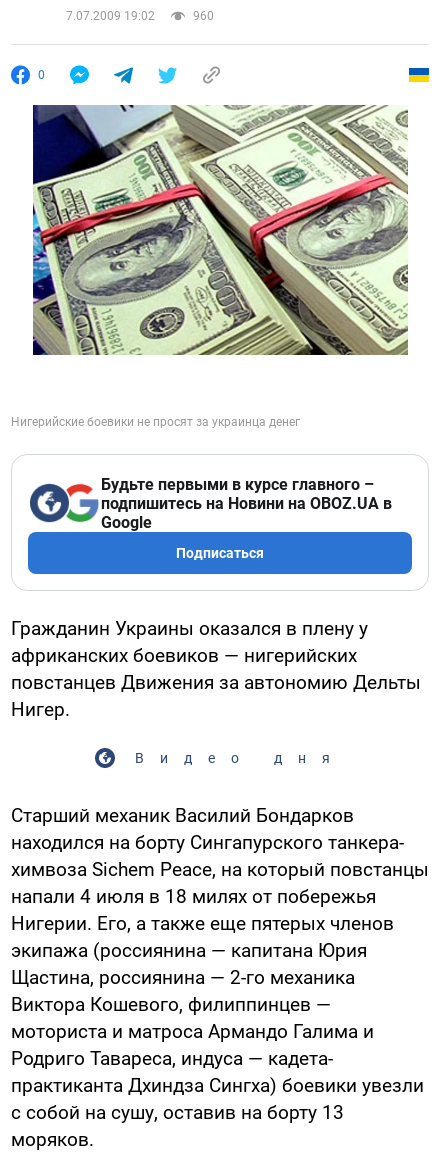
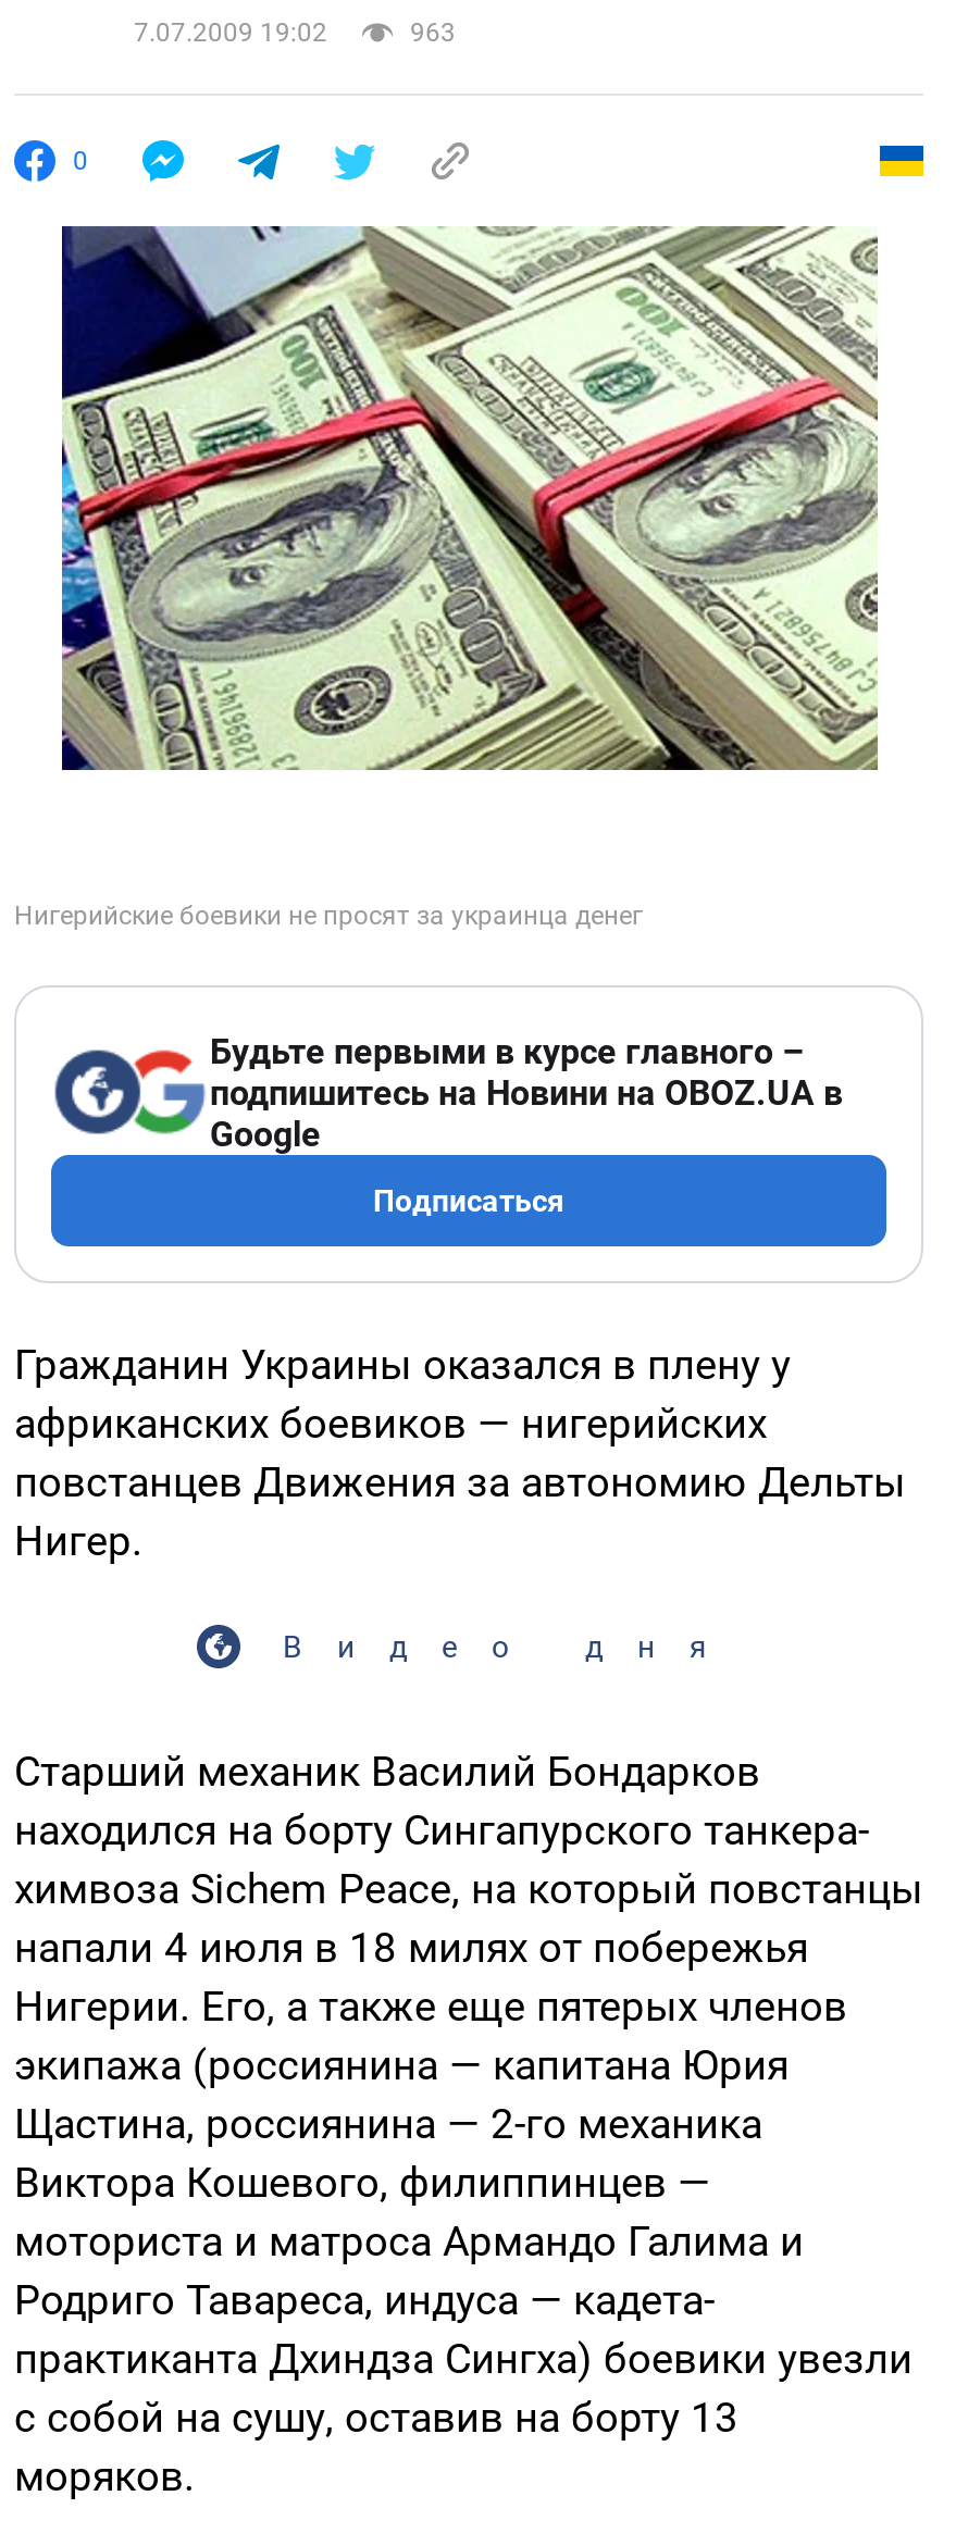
[193,9,214,23] 960 -> [410,17,456,48] 963

